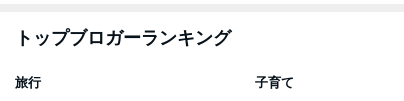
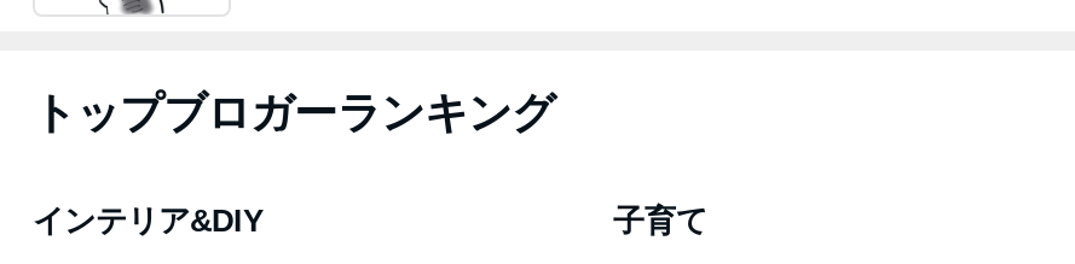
[15,75,41,90] 旅行 -> [33,203,265,239] インテリア&DIY

